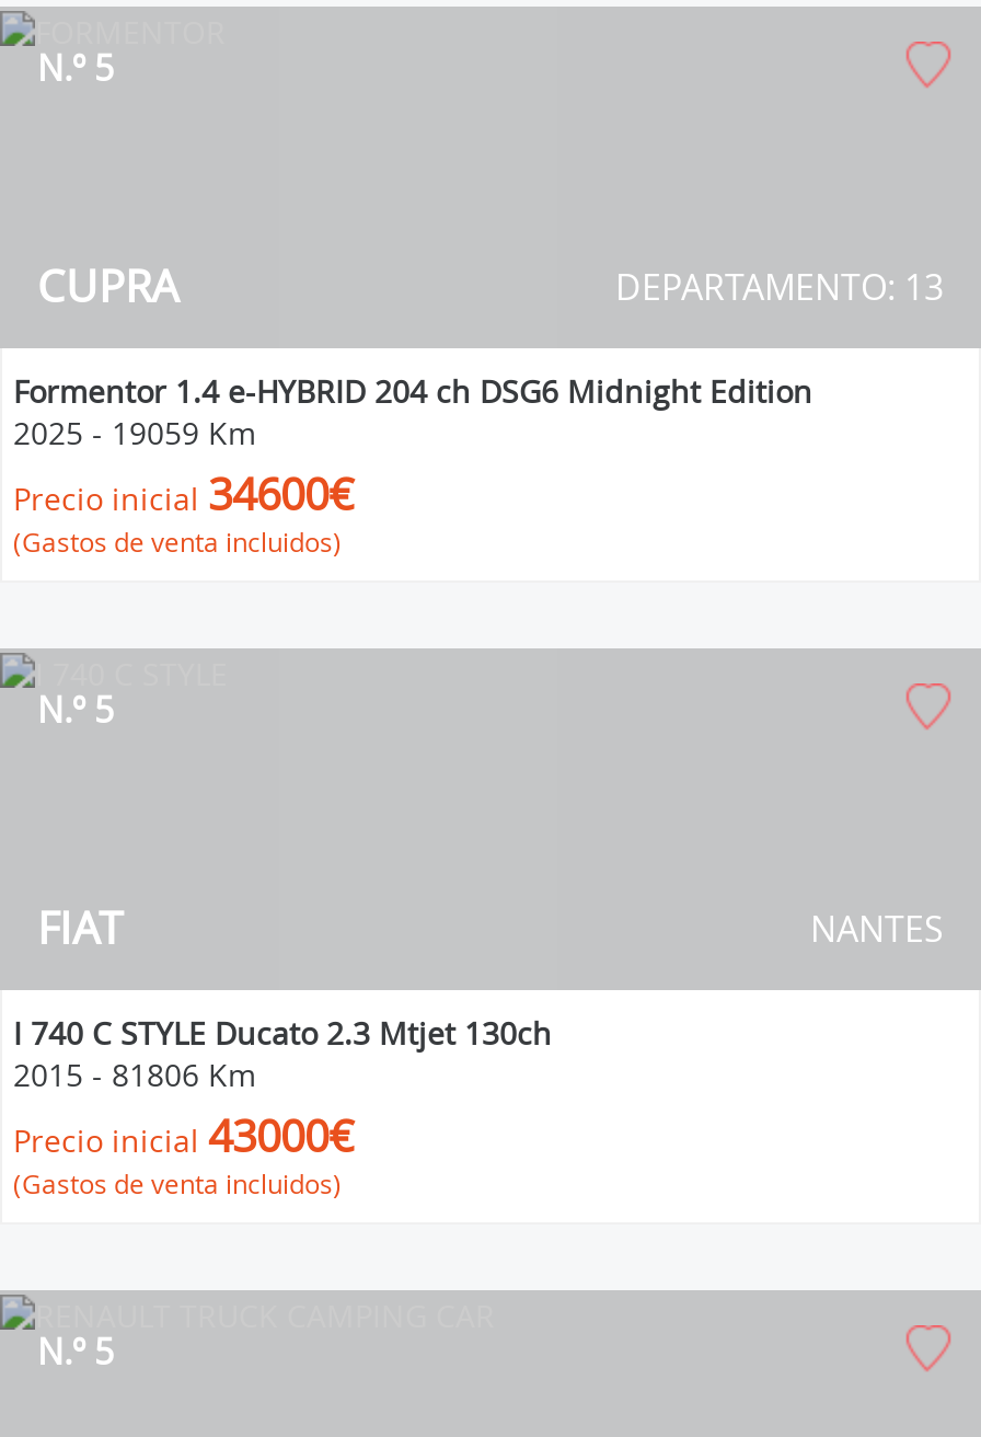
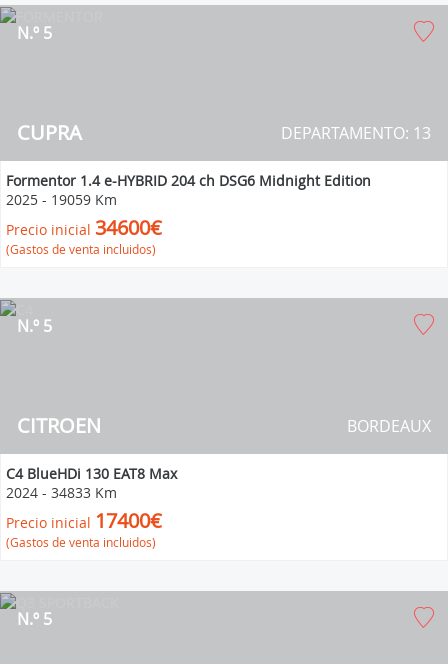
[37,898,123,957] FIAT -> [17,412,101,439] CITROEN
[810,905,944,953] NANTES -> [347,415,431,437] BORDEAUX
[13,1012,552,1165] I 740 C STYLE Ducato 2.3 Mtjet 130ch | 2015 - 81806 Km | Precio inicial 43000€ -> [6,464,177,534] C4 BlueHDi 130 EAT8 Max | 2024 - 34833 Km | Precio inicial 17400€

